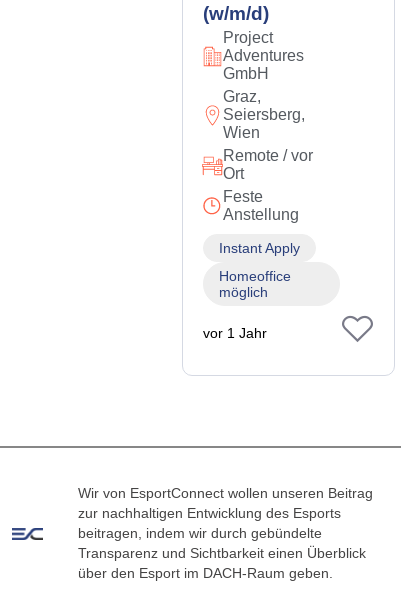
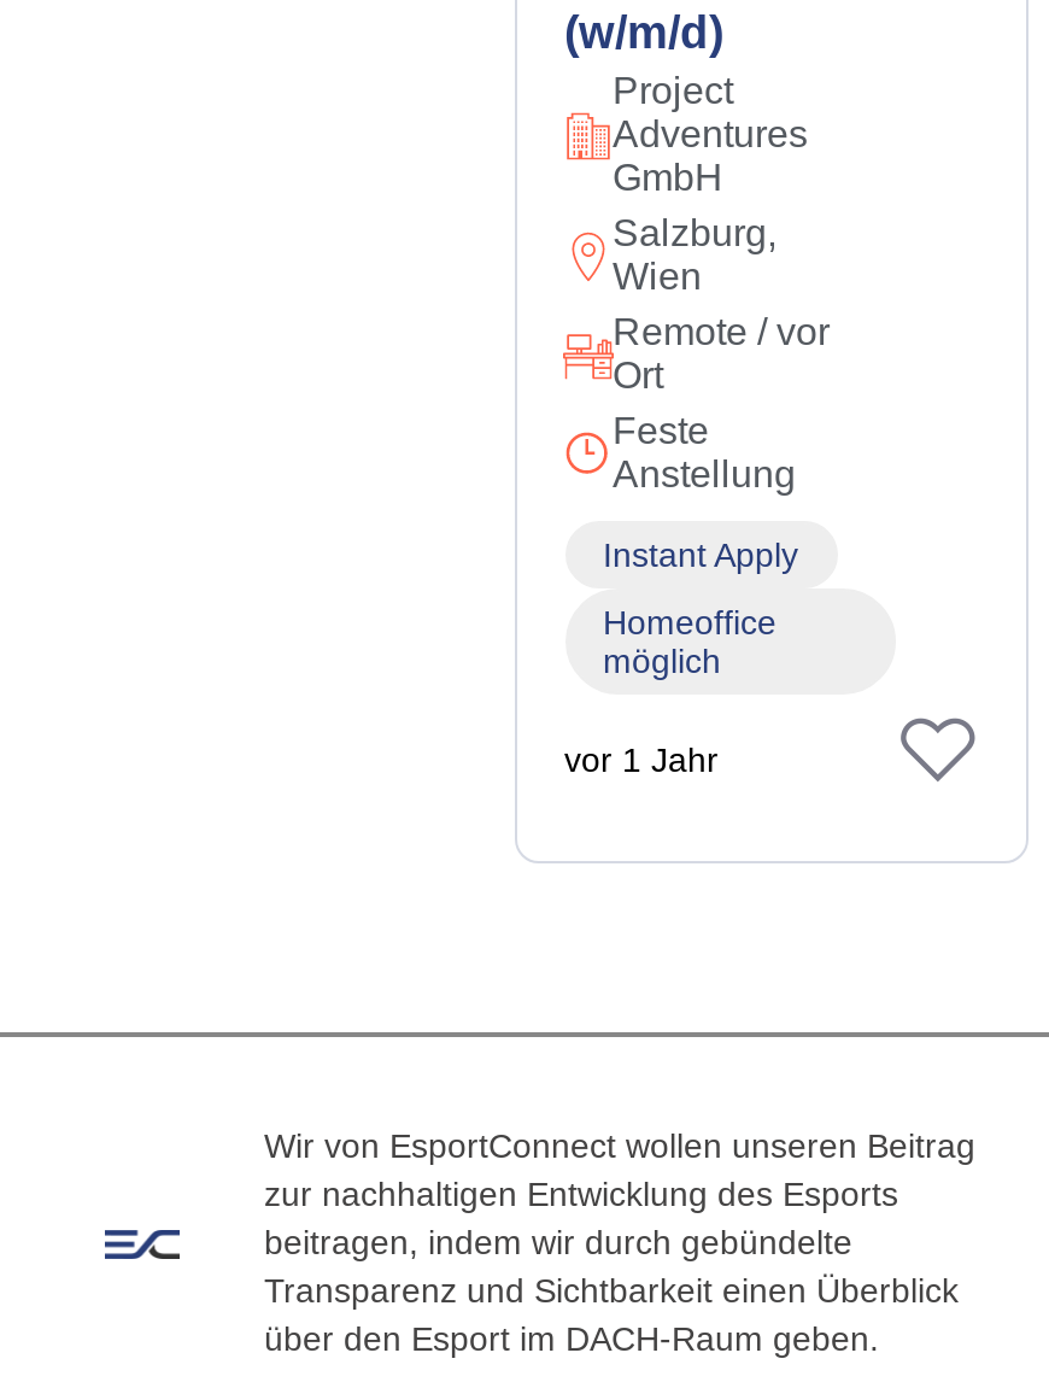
[222,88,304,123] Graz, | Seiersberg, -> [613,213,777,254] Salzburg,

